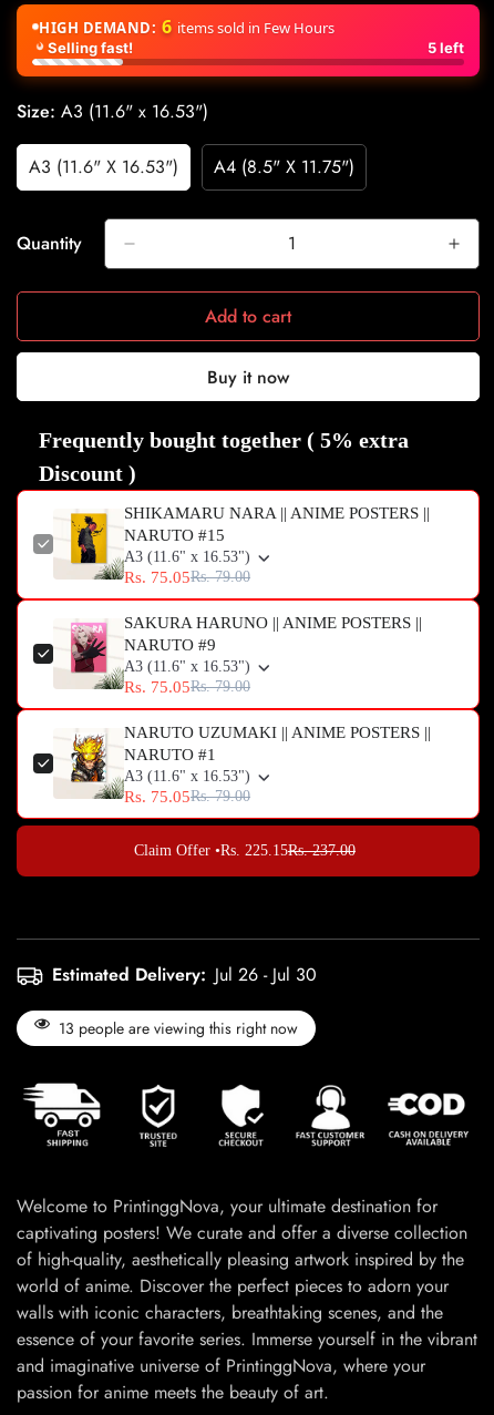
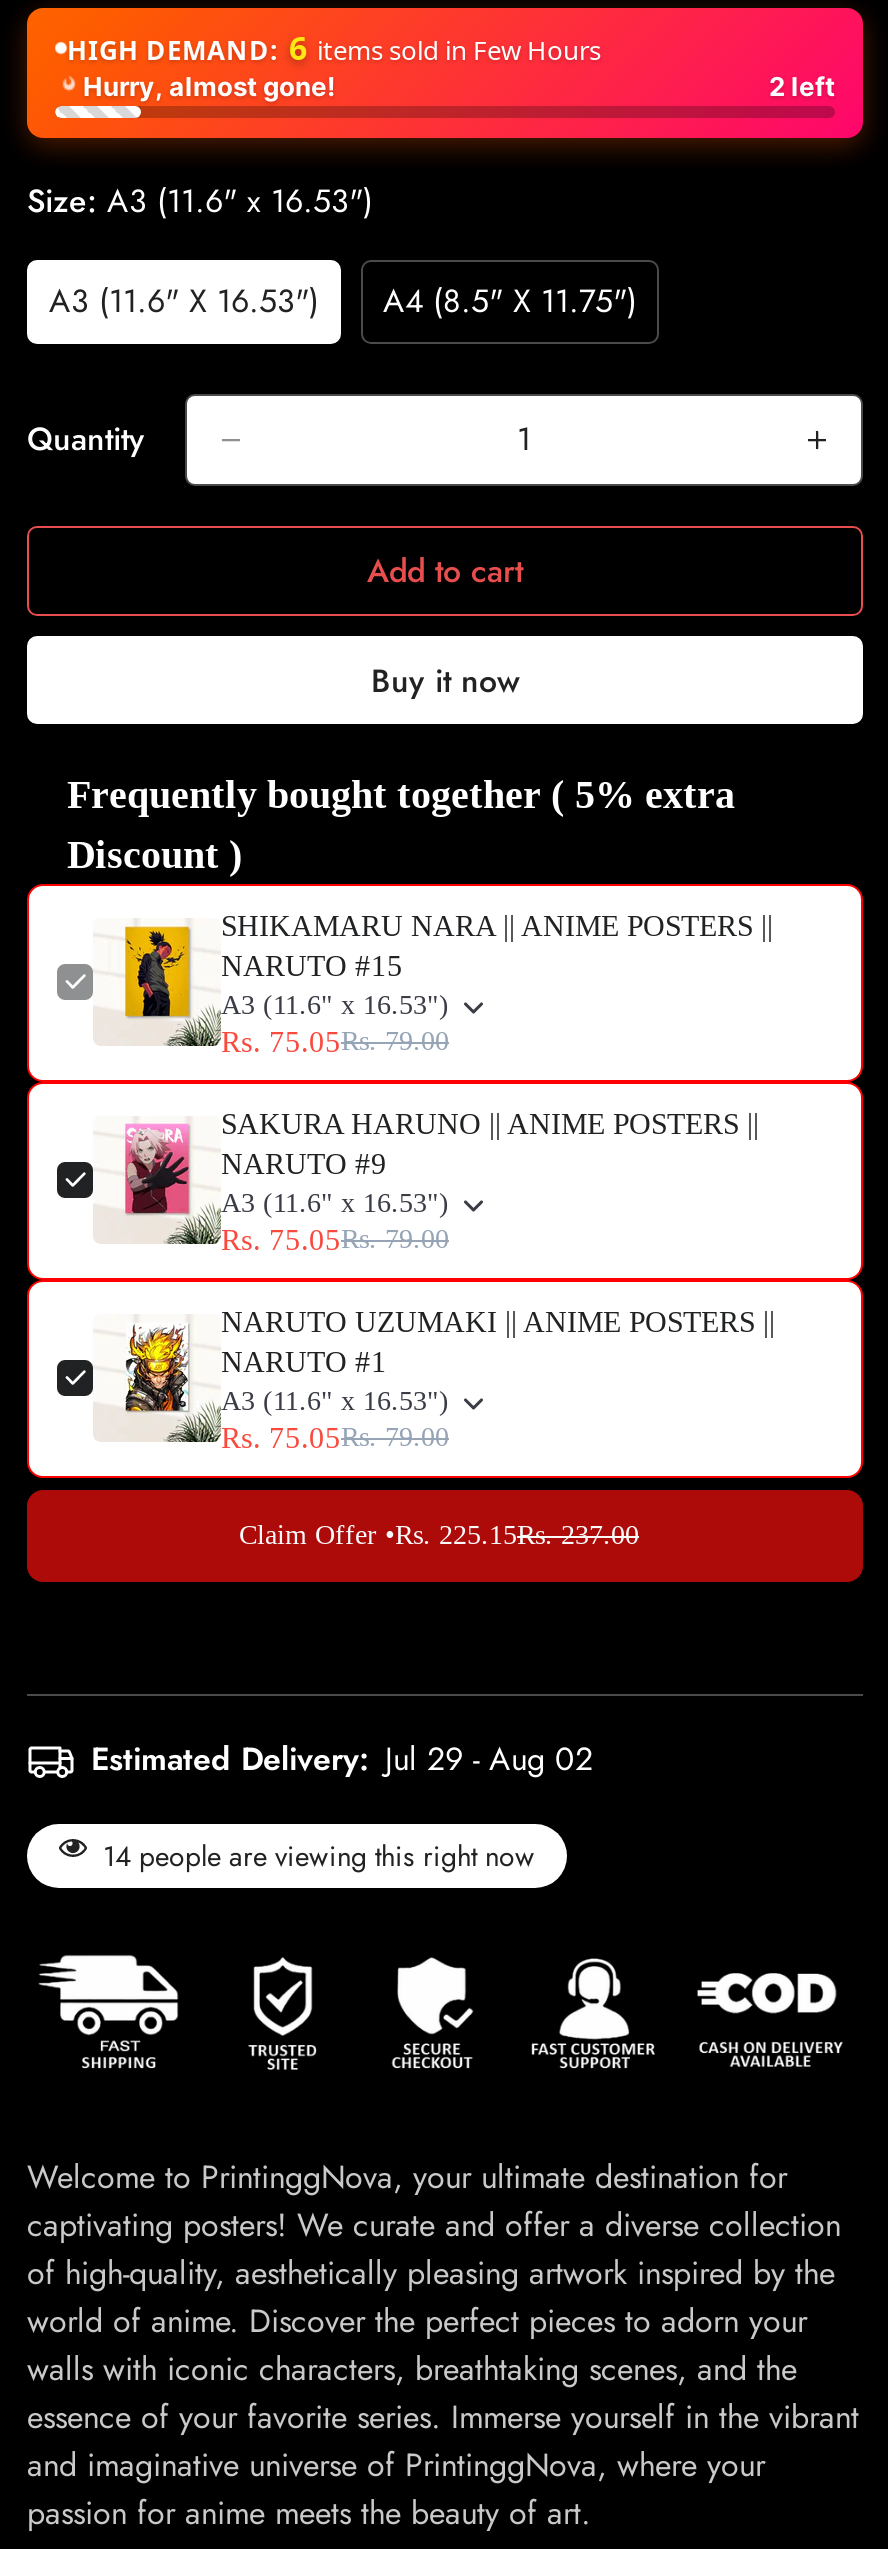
[48,38,464,56] Selling fast! | 5 left -> [83,69,835,101] Hurry, almost gone! | 2 left
[52,961,317,987] Estimated Delivery: Jul 26 - Jul 30 -> [91,1735,593,1781] Estimated Delivery: Jul 29 - Aug 02
[59,1017,298,1039] 13 people are viewing this right now -> [103,1835,535,1875] 14 people are viewing this right now

